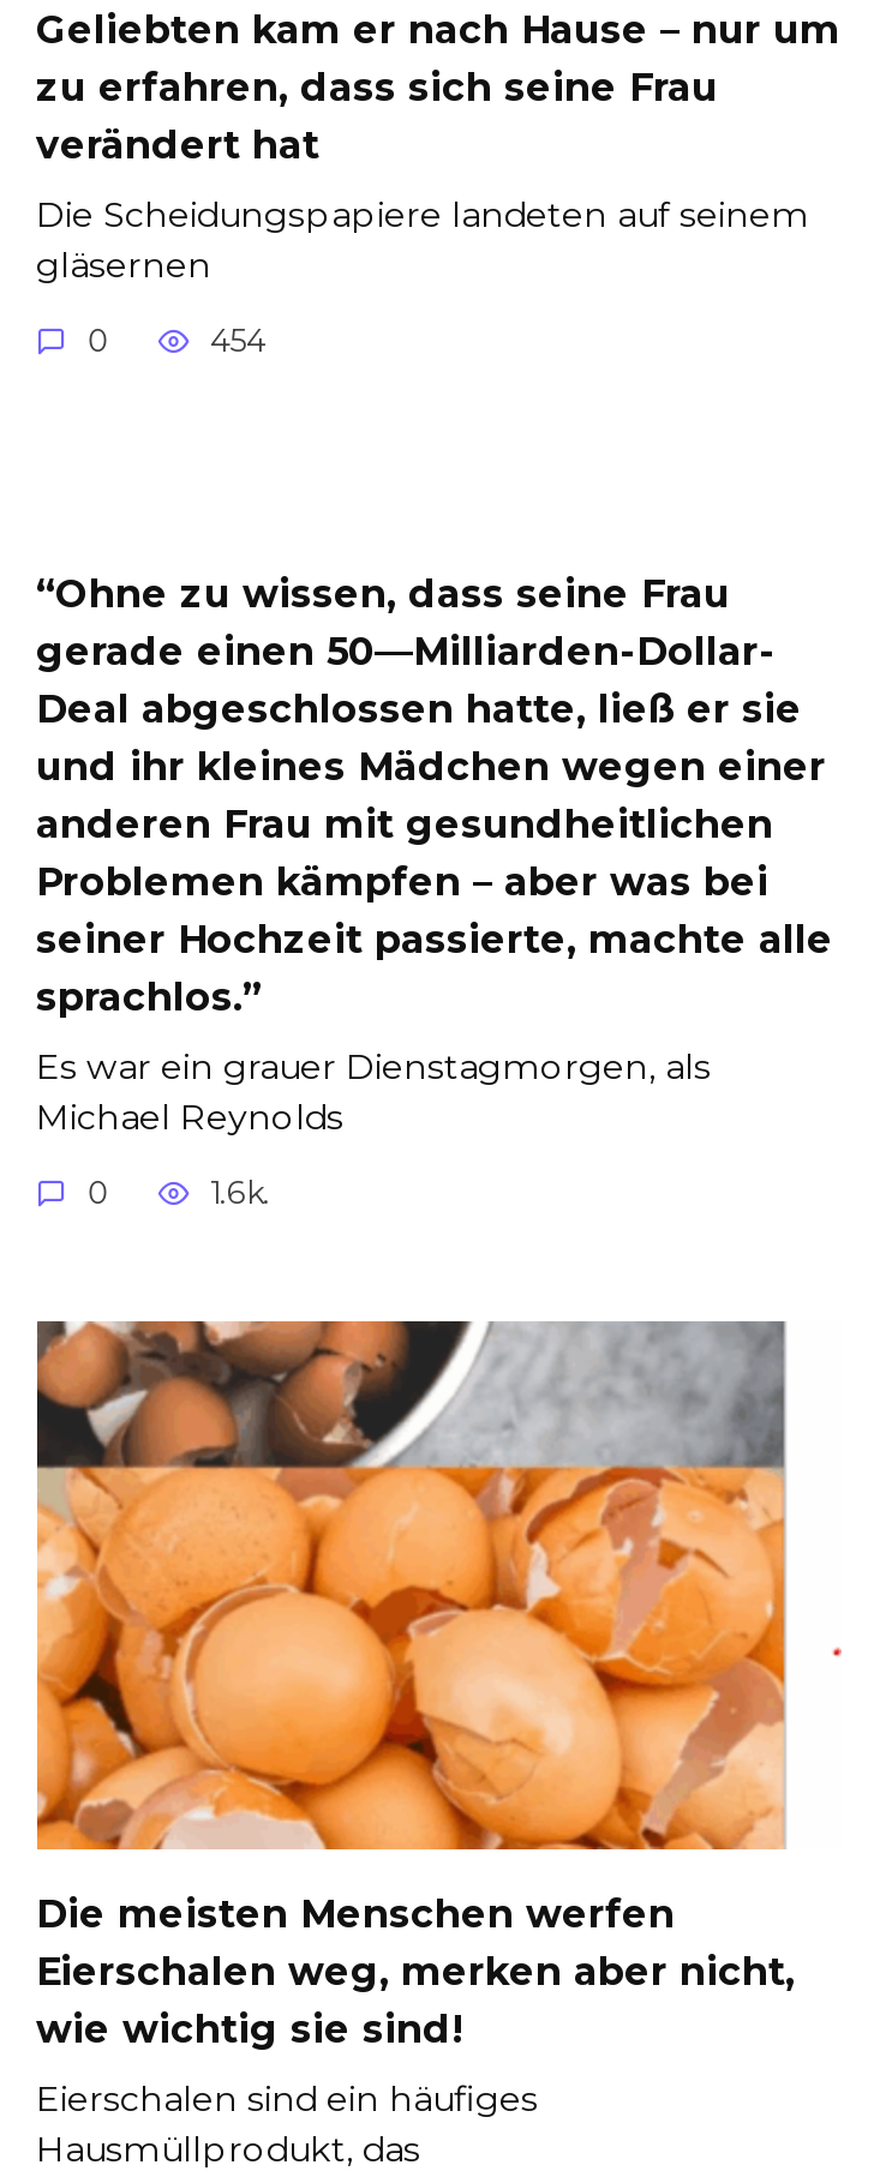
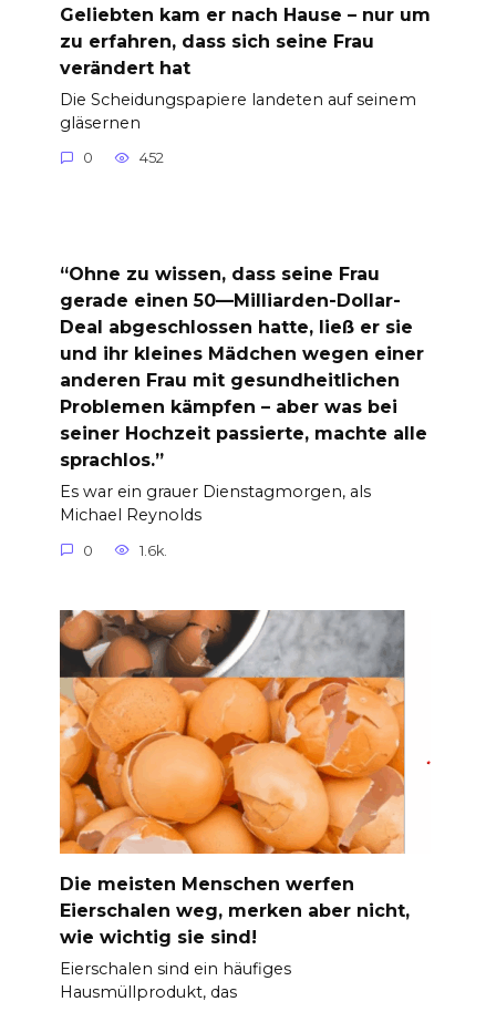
[210,324,265,360] 454 -> [139,150,164,166] 452

